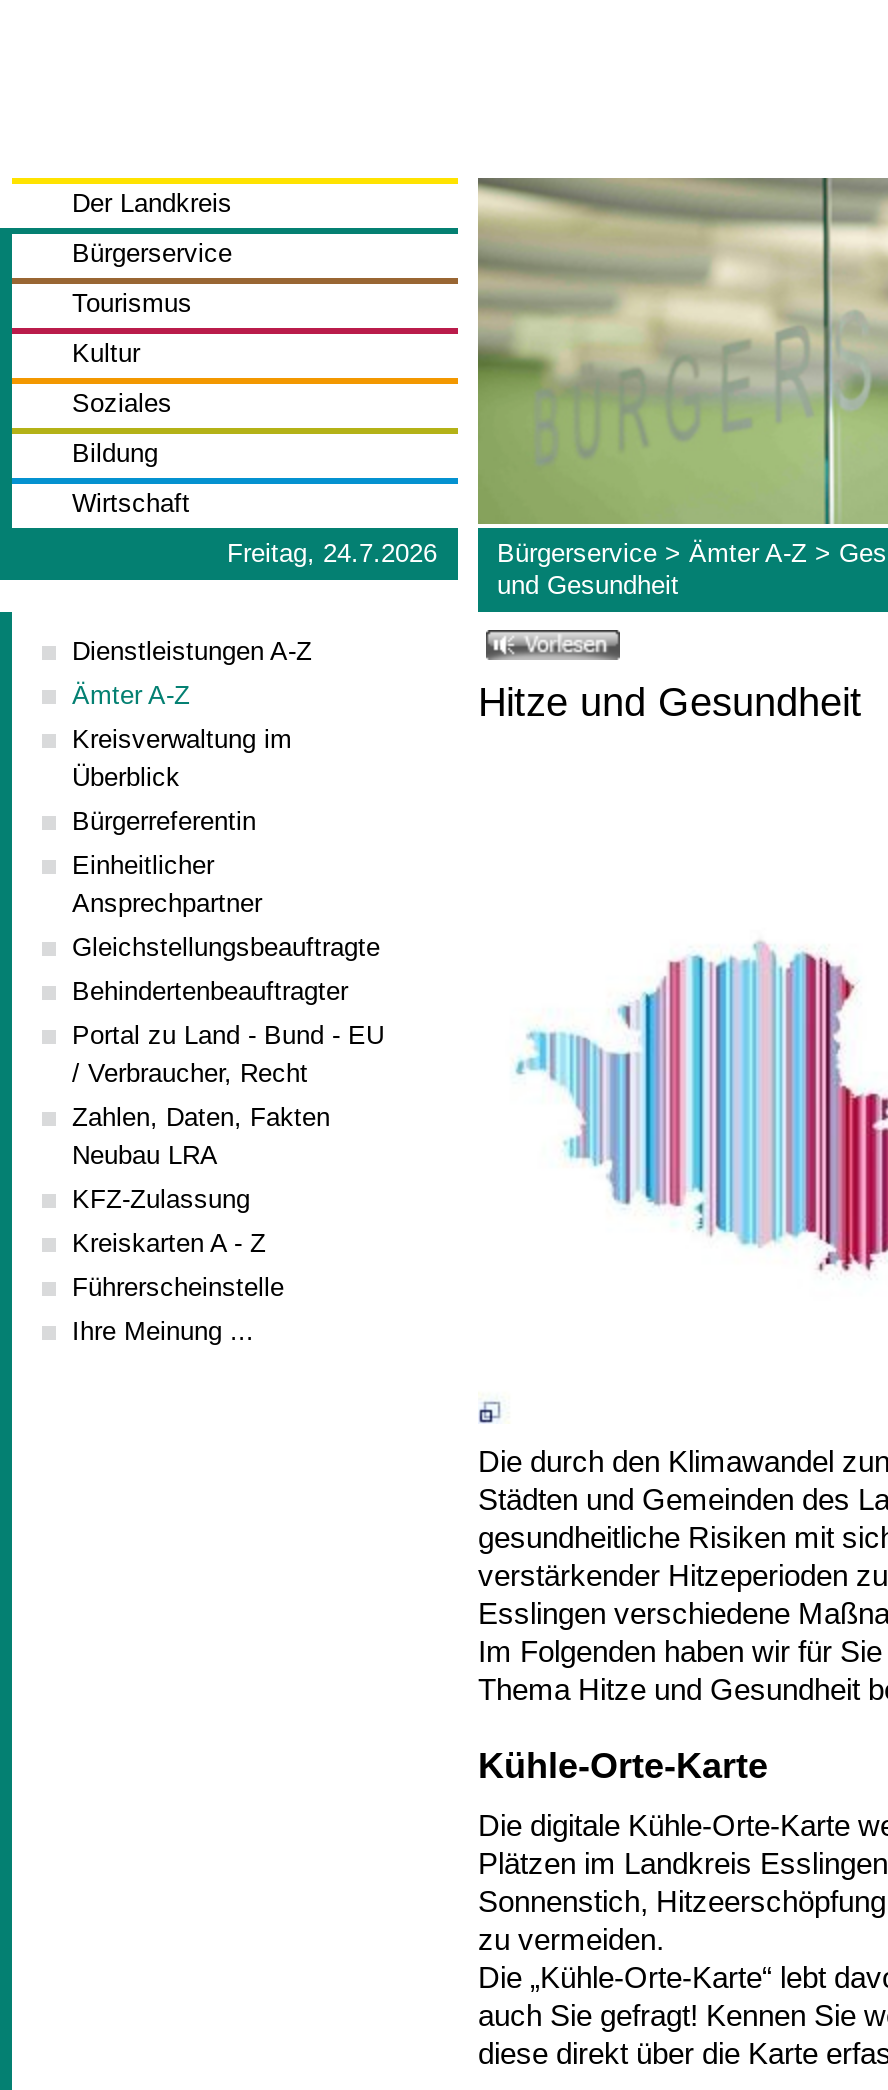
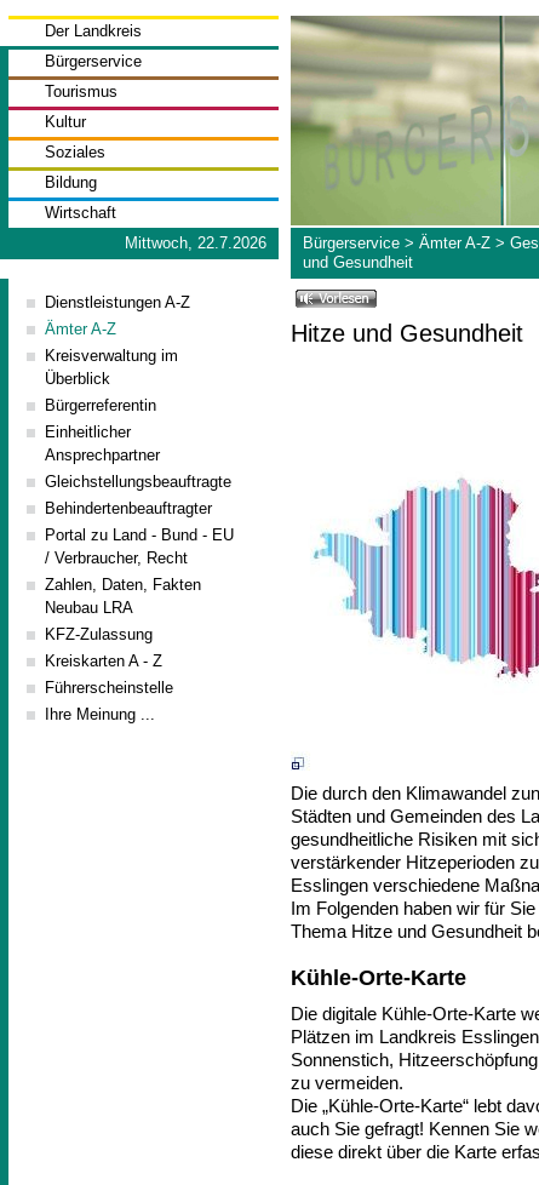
[227,538,437,568] Freitag, 24.7.2026 -> [124,234,266,252] Mittwoch, 22.7.2026

